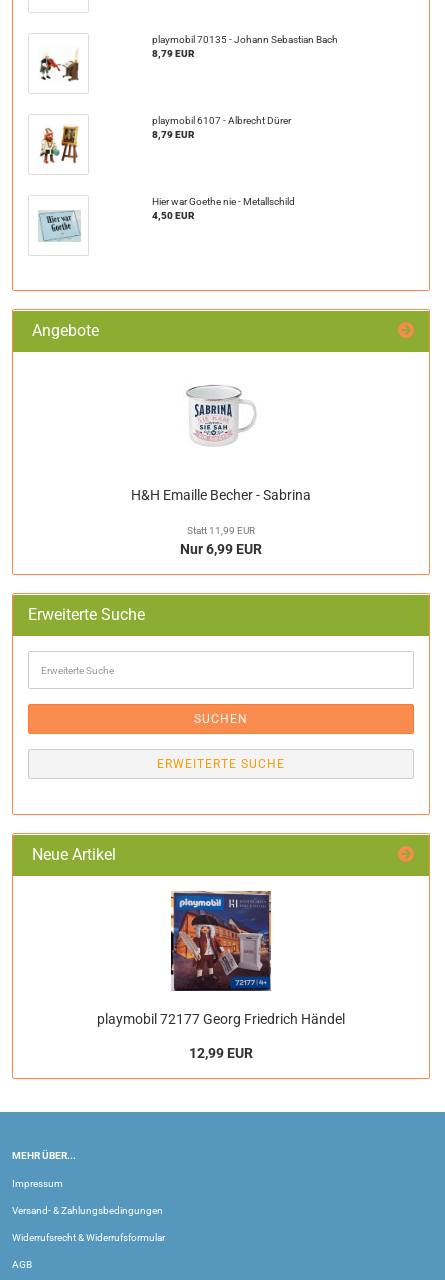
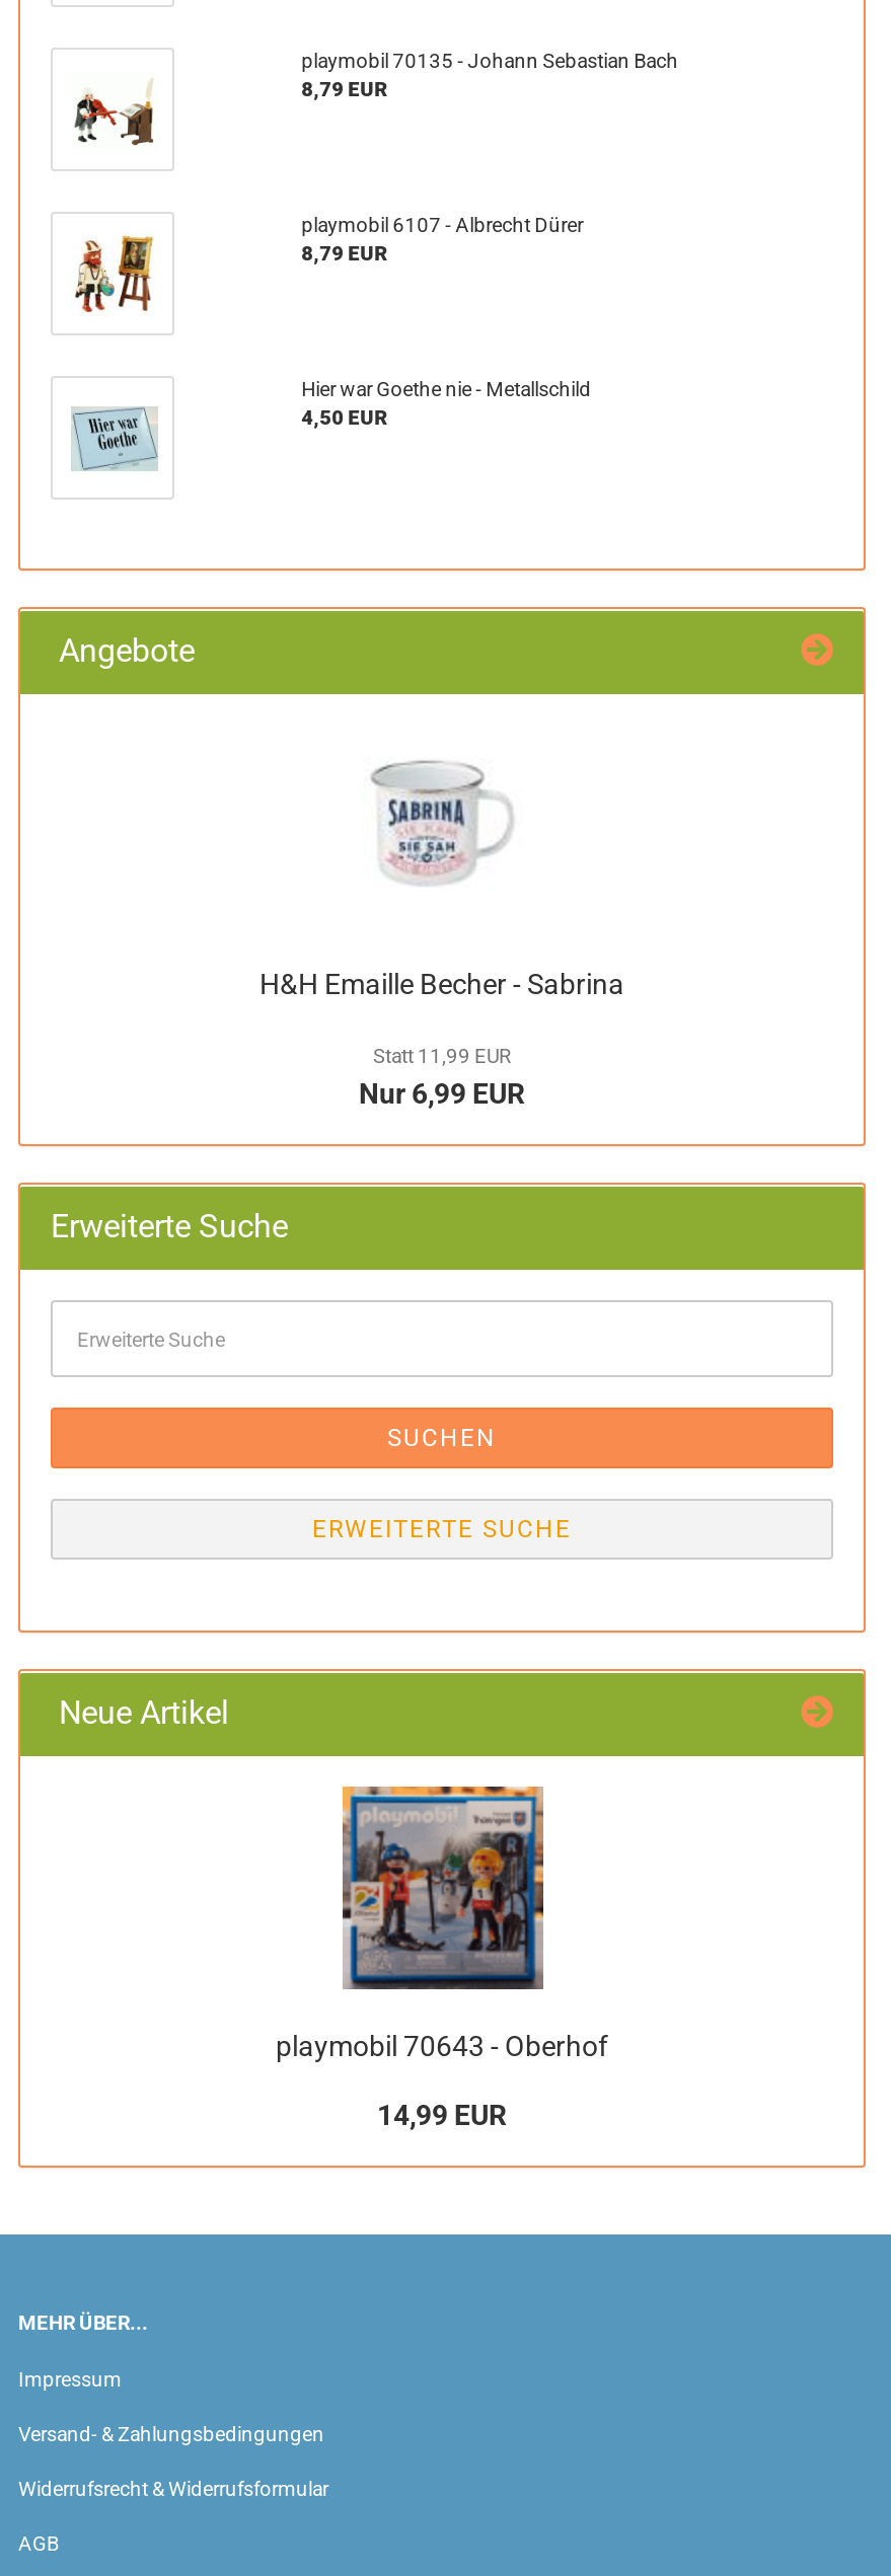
[97,890,345,1027] [image] | playmobil 72177 Georg Friedrich Händel -> [276,1785,608,2063] [image] | playmobil 70643 - Oberhof
[189,1045,253,1061] 12,99 EUR -> [377,2100,507,2132] 14,99 EUR

